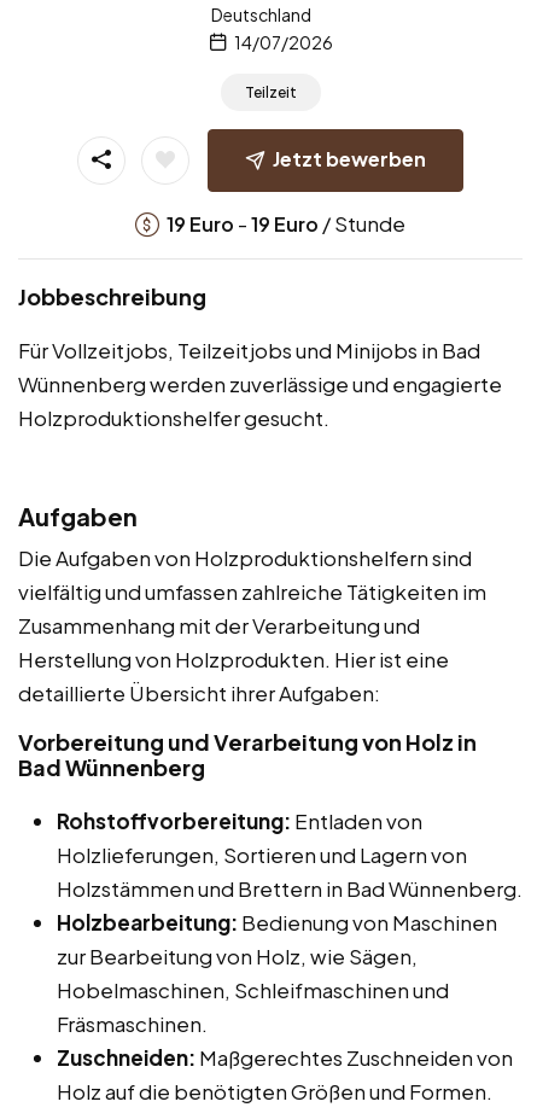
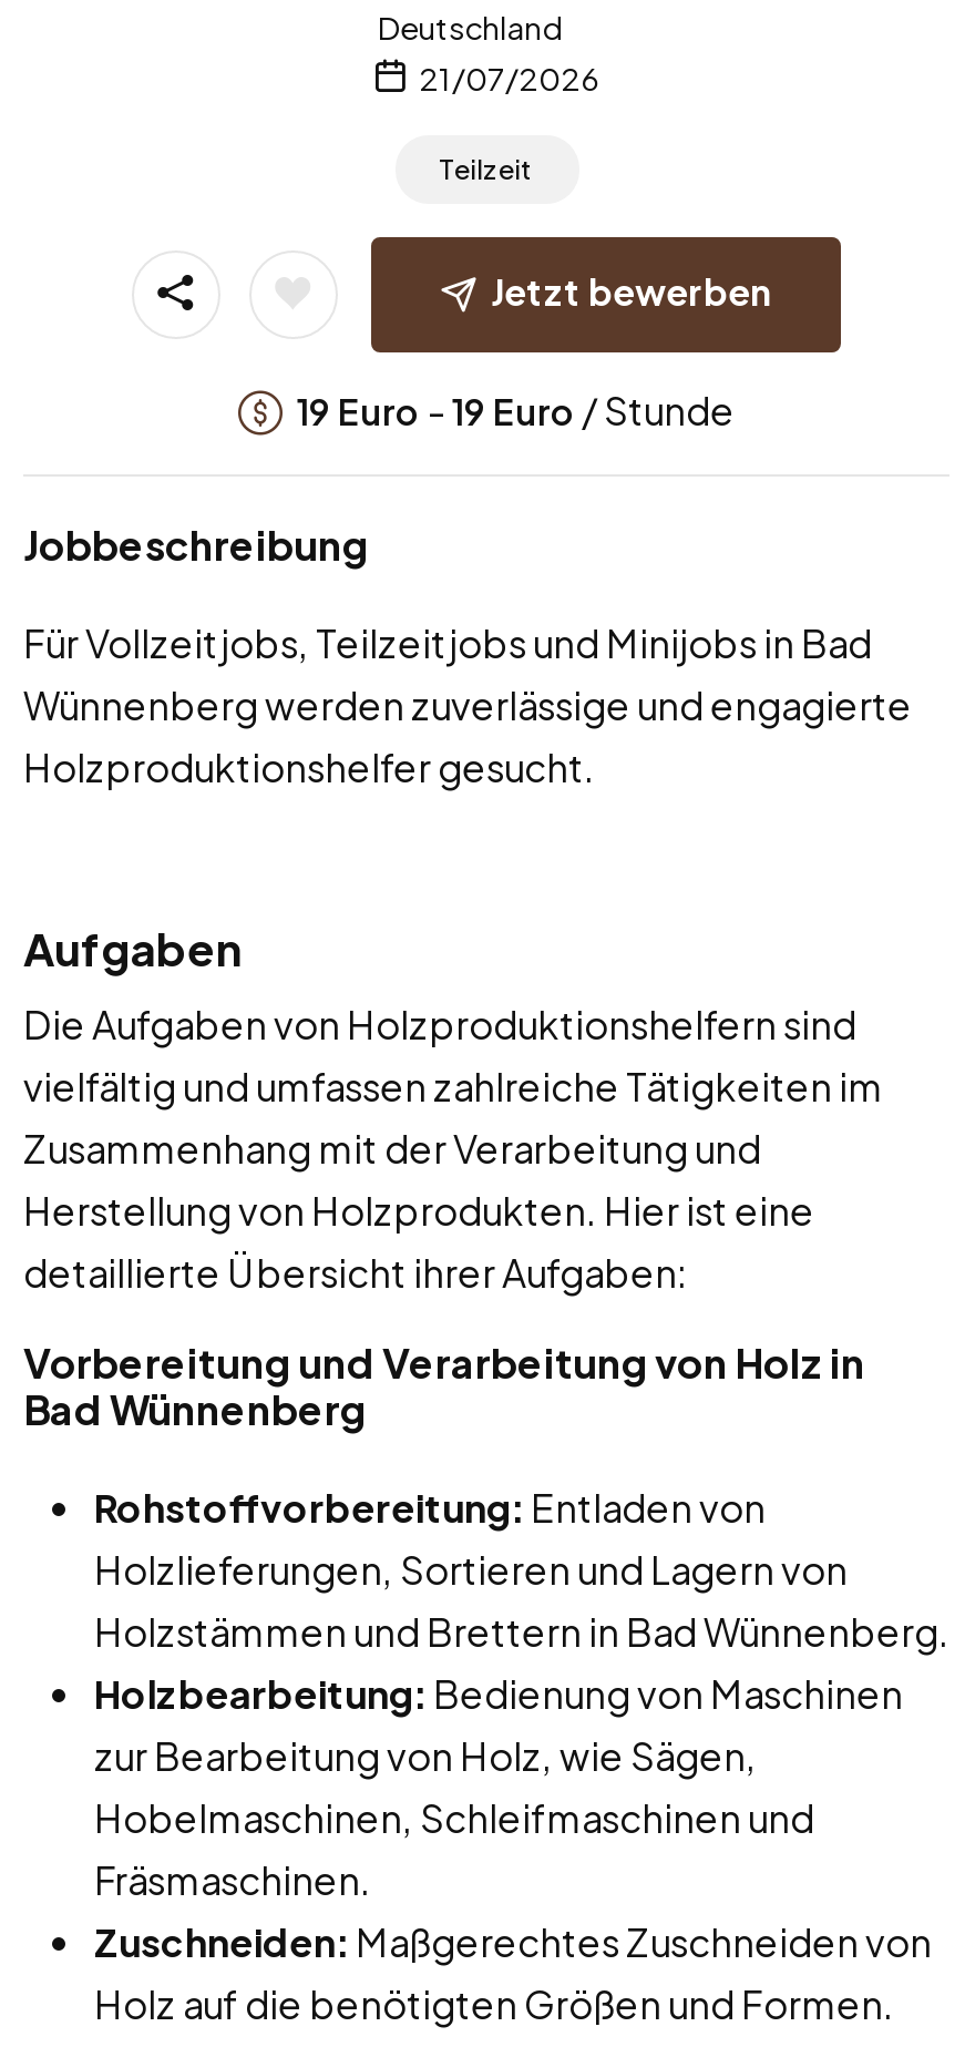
[231,32,332,53] 14/07/2026 -> [414,58,600,98] 21/07/2026

